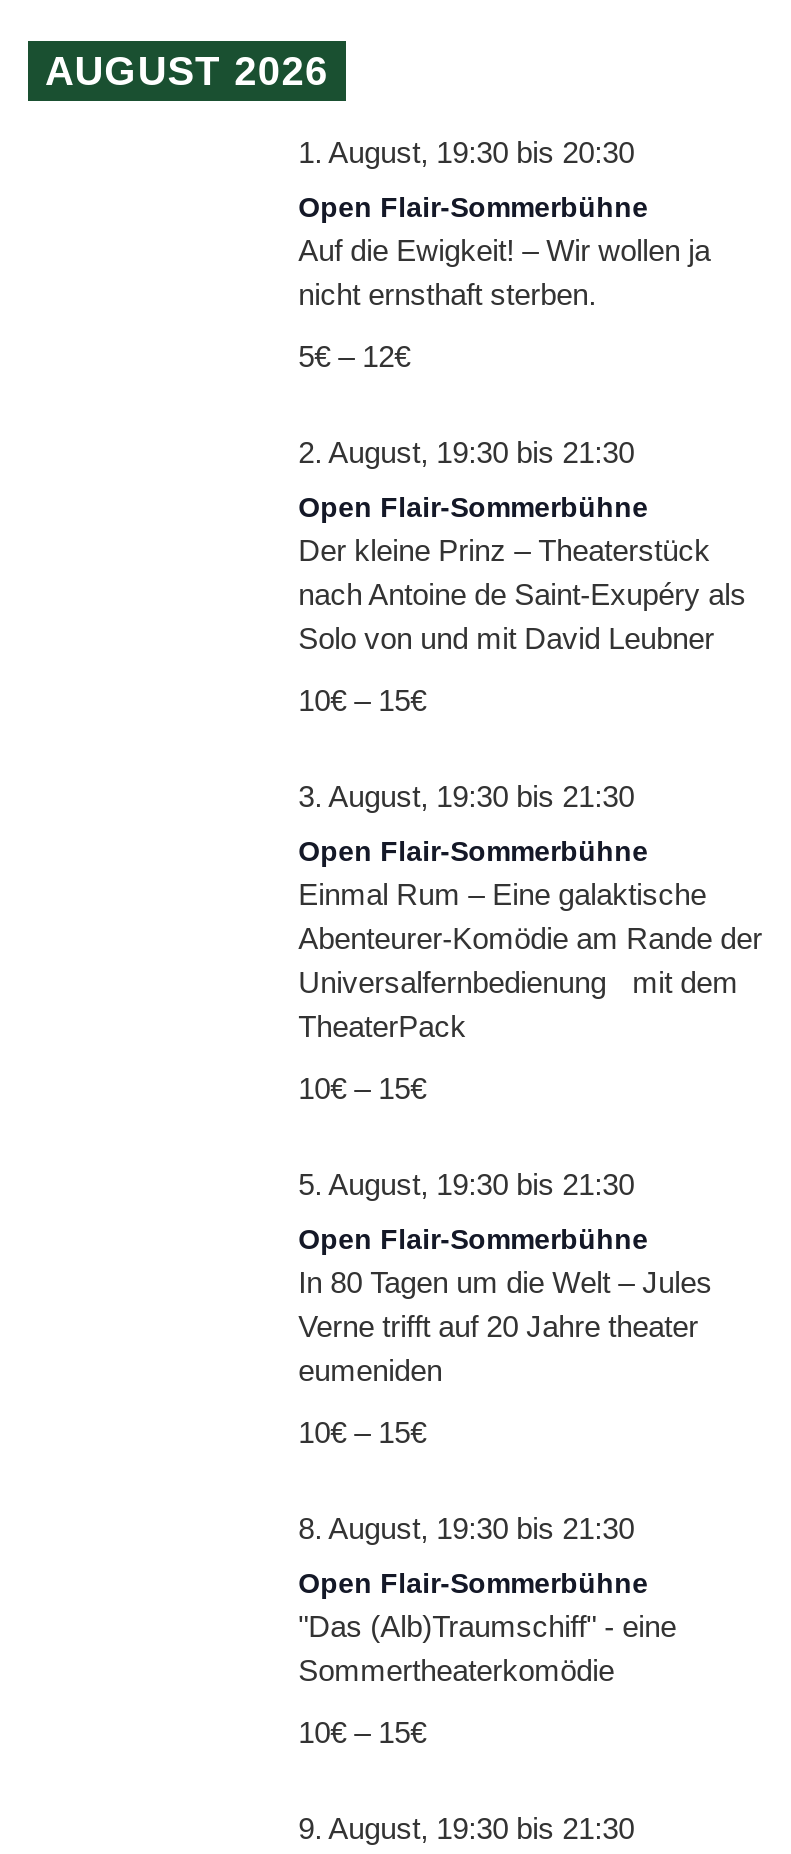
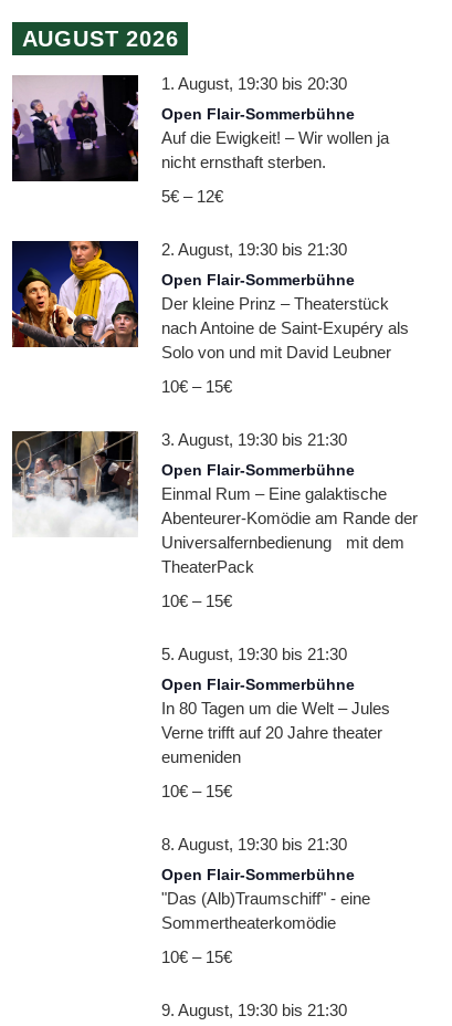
none -> [11,74,139,182] [image]
none -> [11,240,139,348] [image]
none -> [11,430,139,536] [image]

